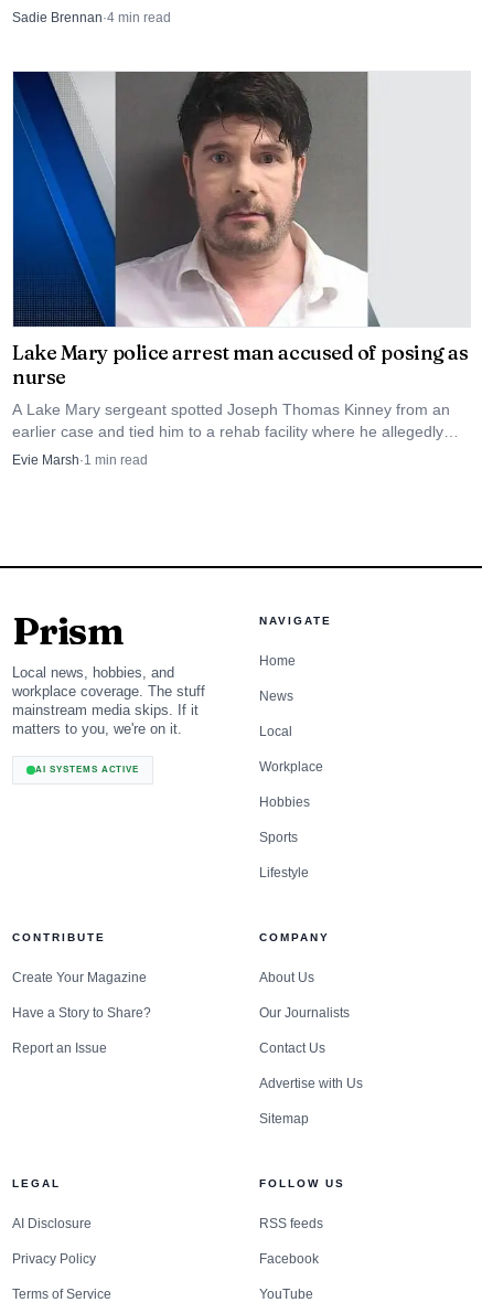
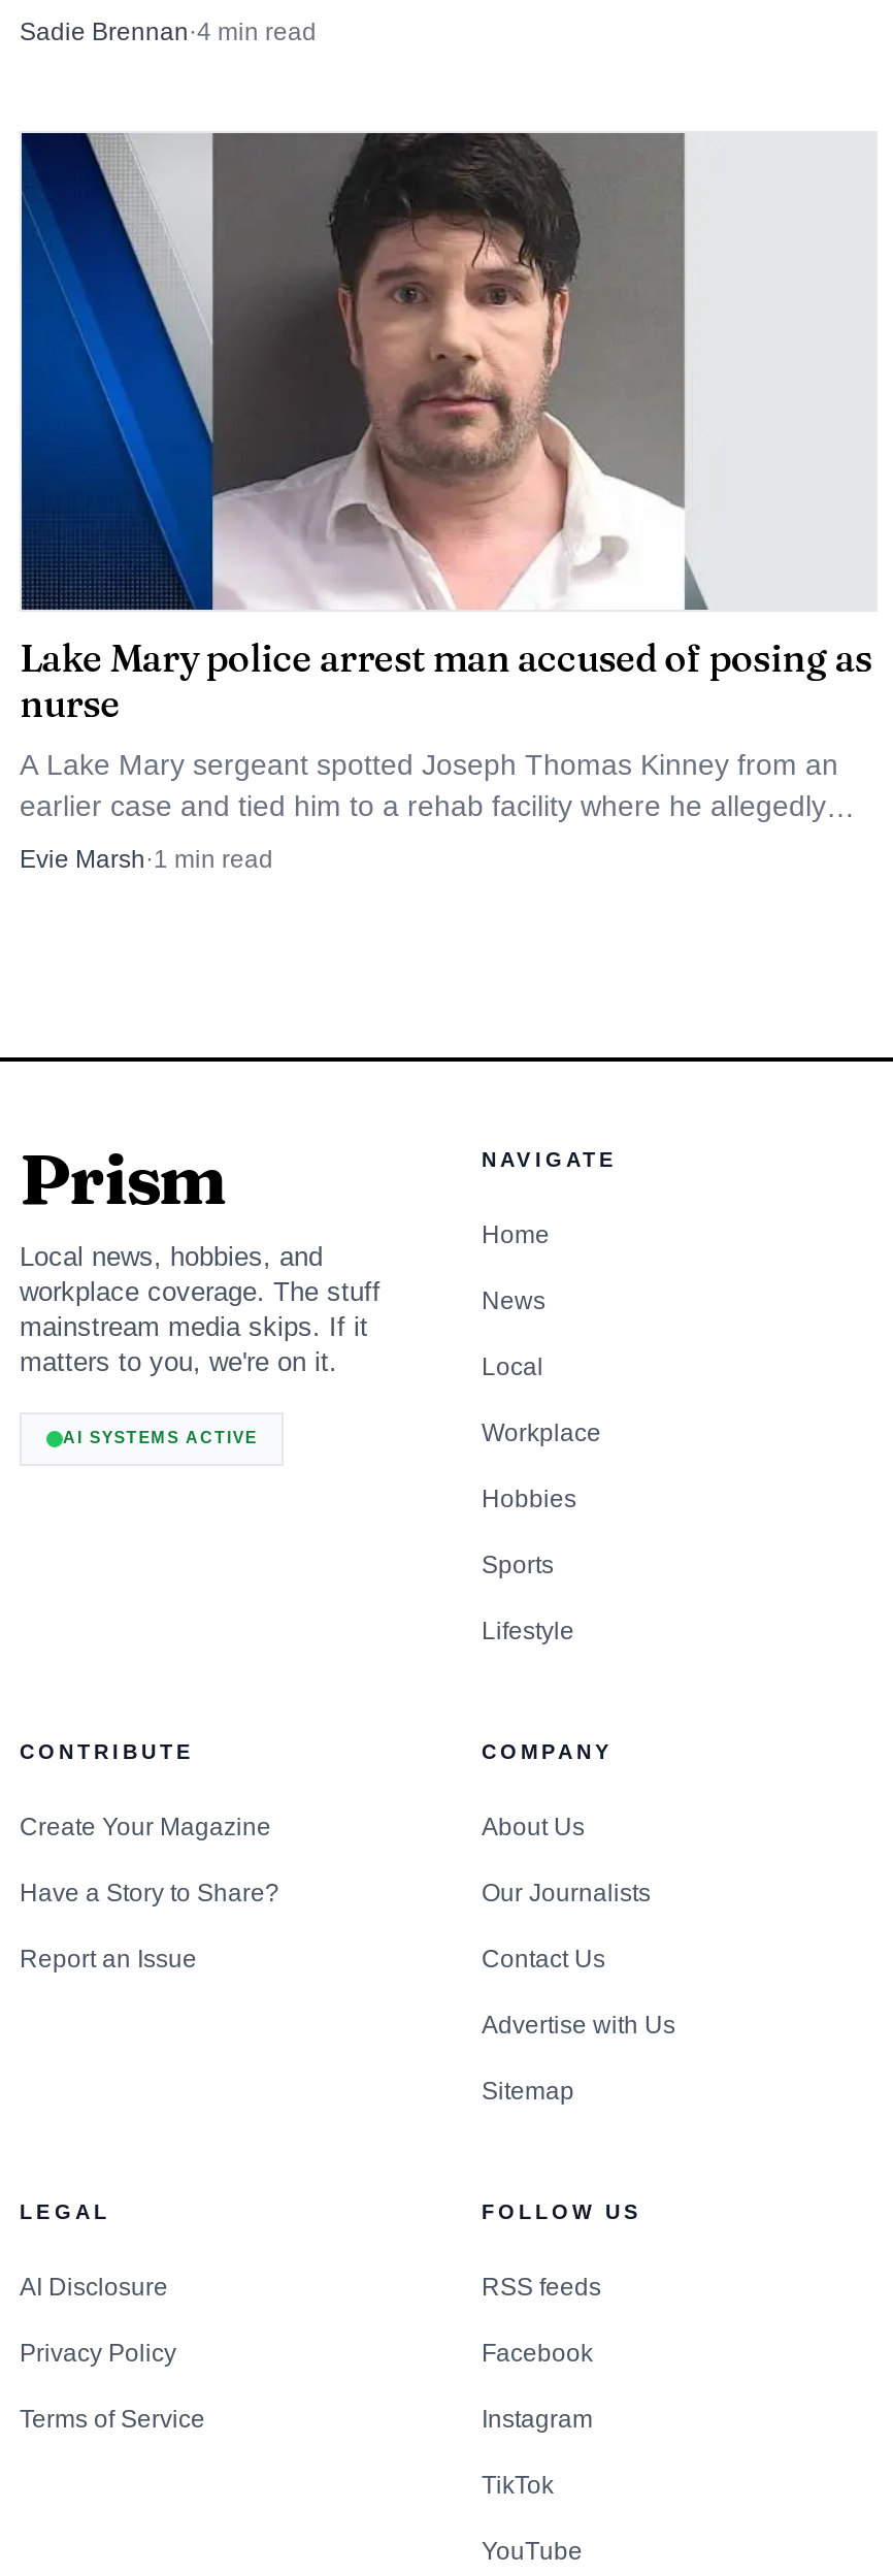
none -> [482,2406,593,2501] Instagram | TikTok

